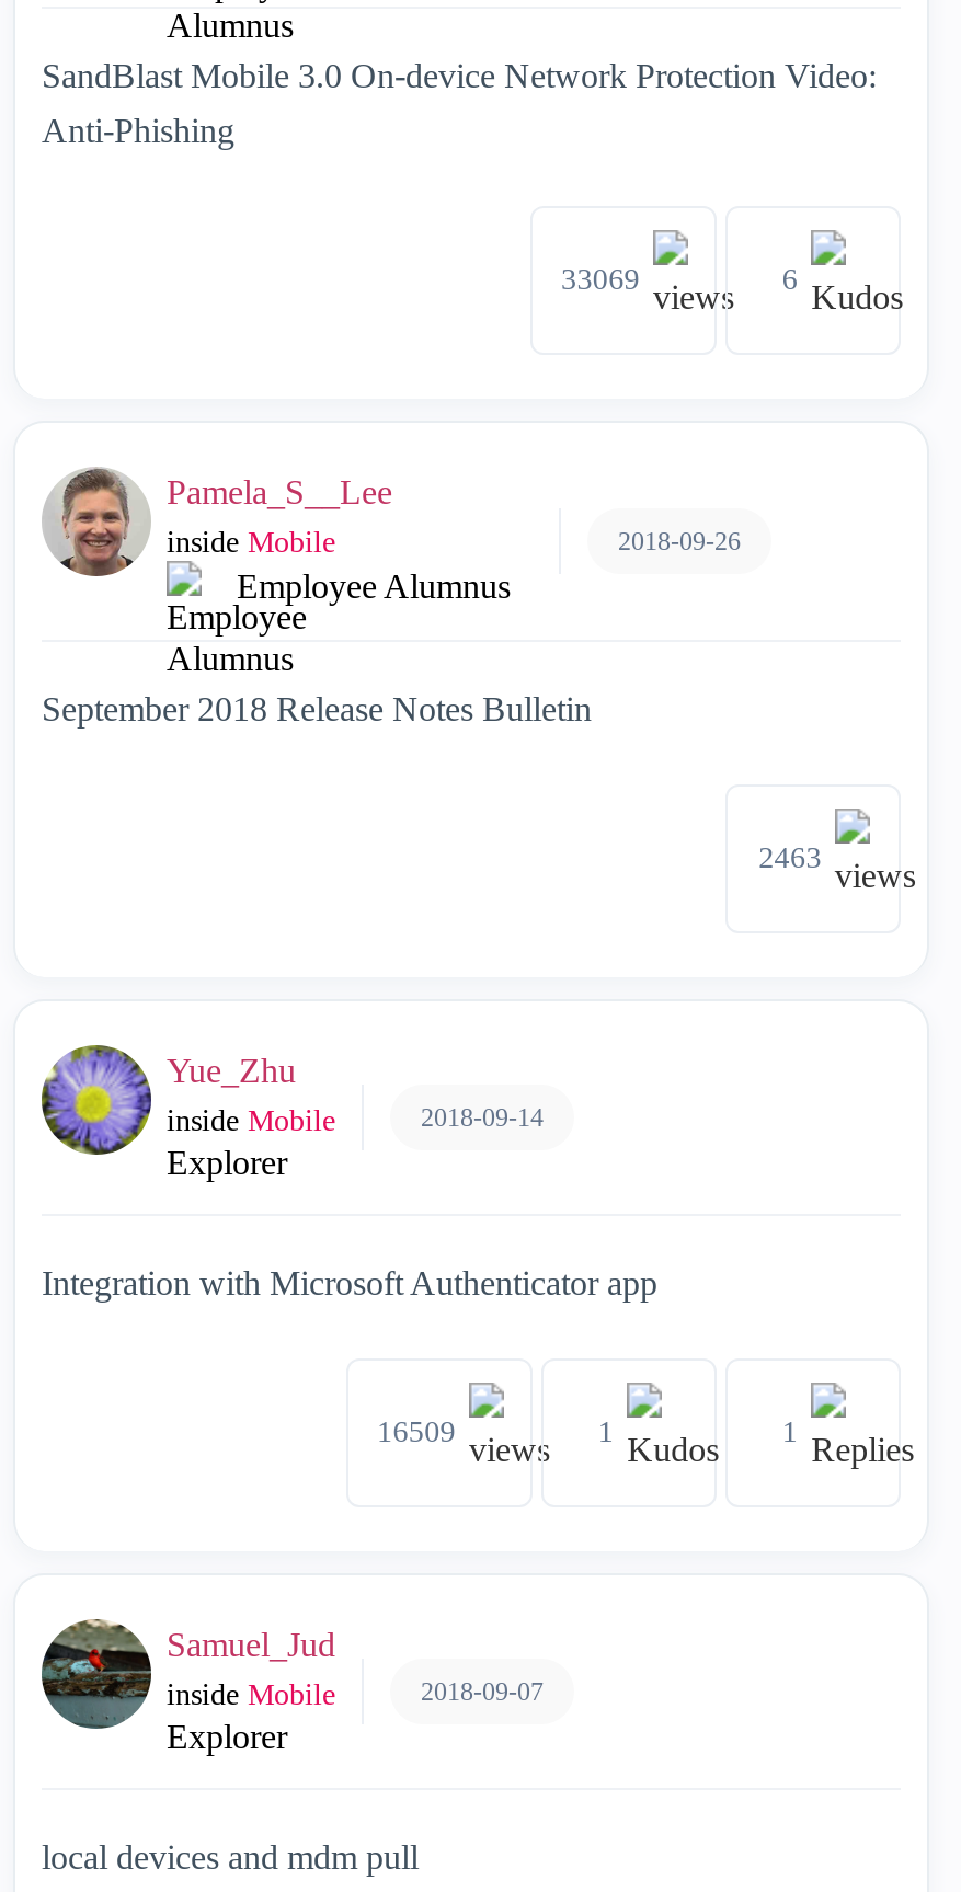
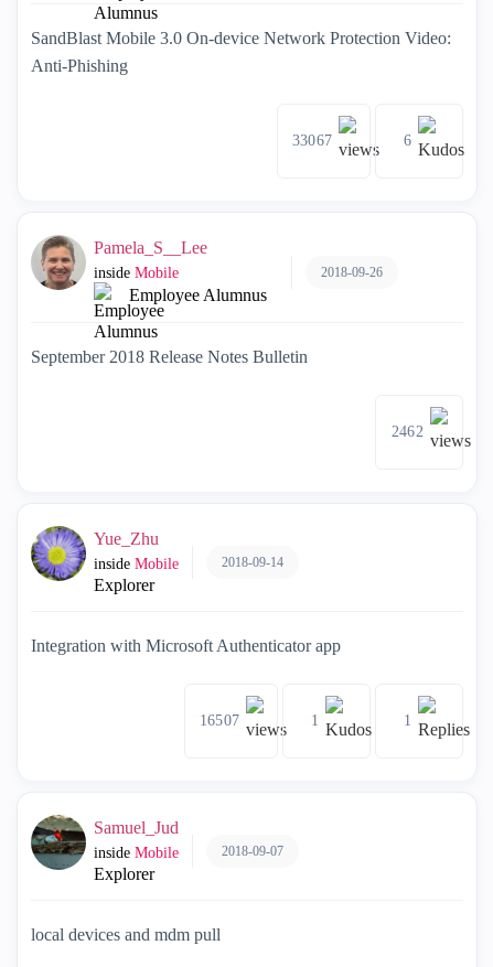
[561,263,640,296] 33069 -> [292,132,332,149] 33067
[758,841,822,874] 2463 -> [392,423,423,440] 2462
[377,1415,456,1448] 16509 -> [200,712,239,729] 16507

